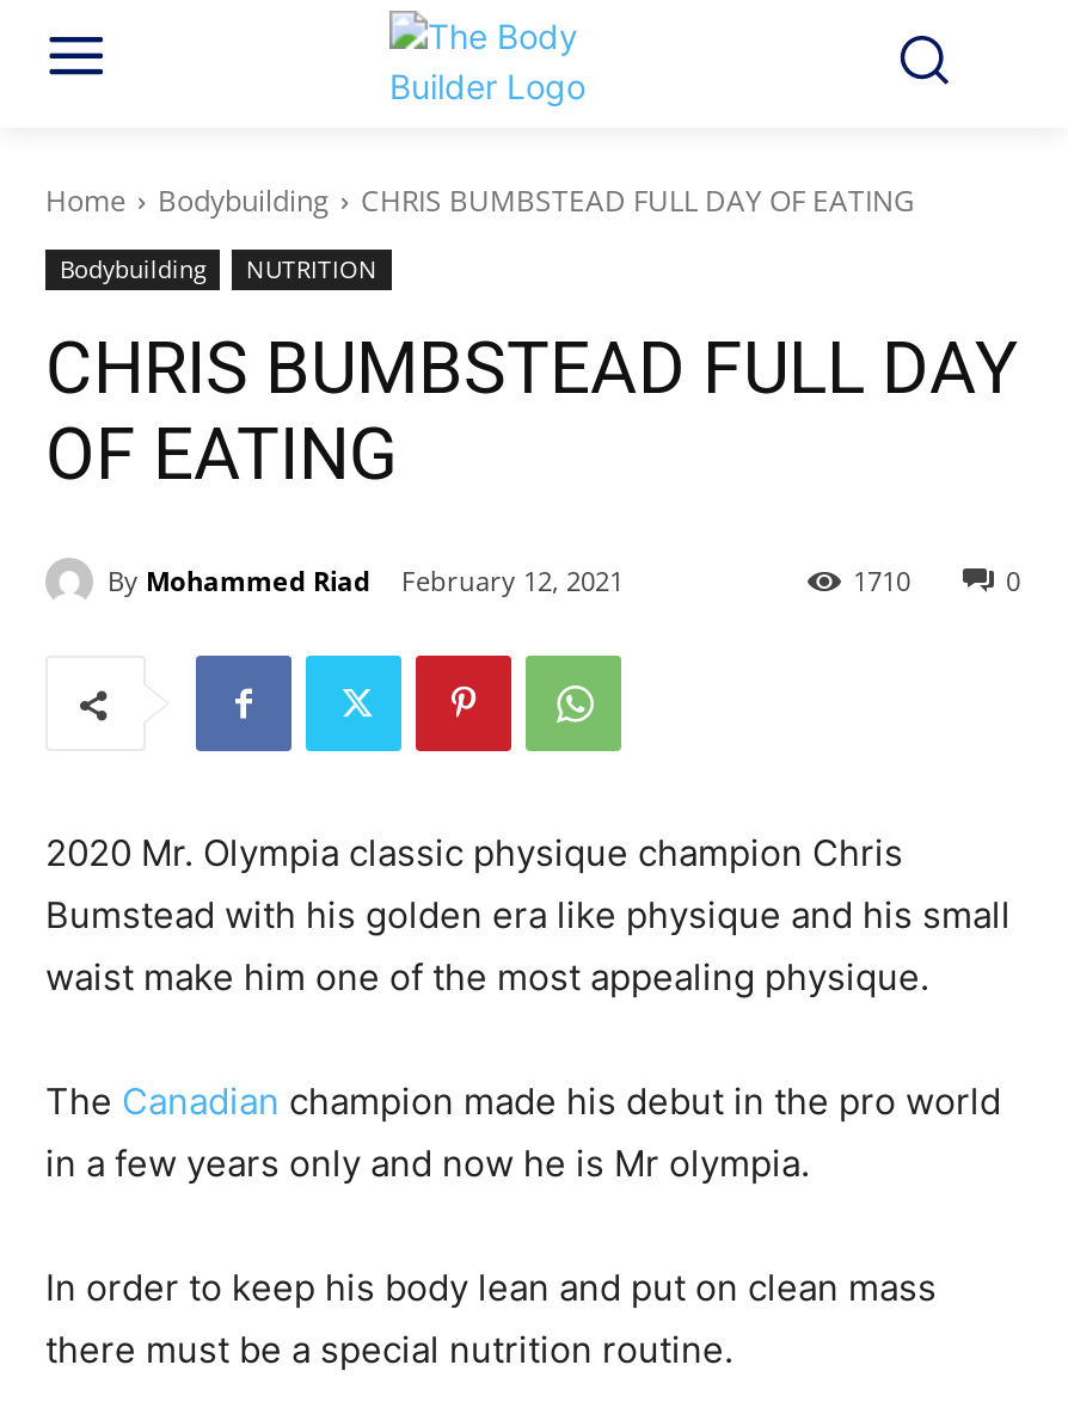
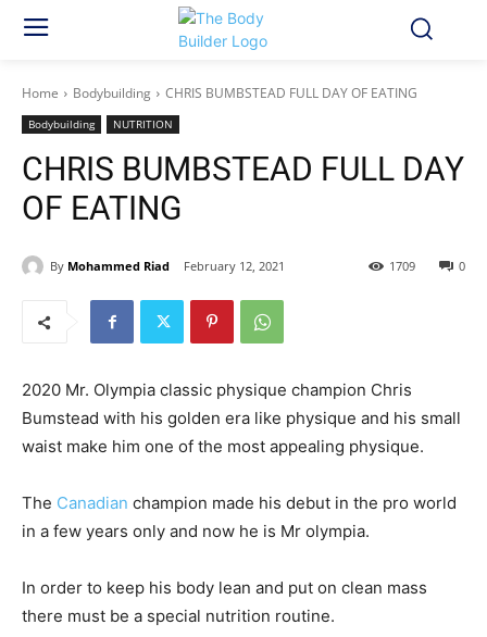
[853,563,910,599] 1710 -> [389,258,415,274] 1709

